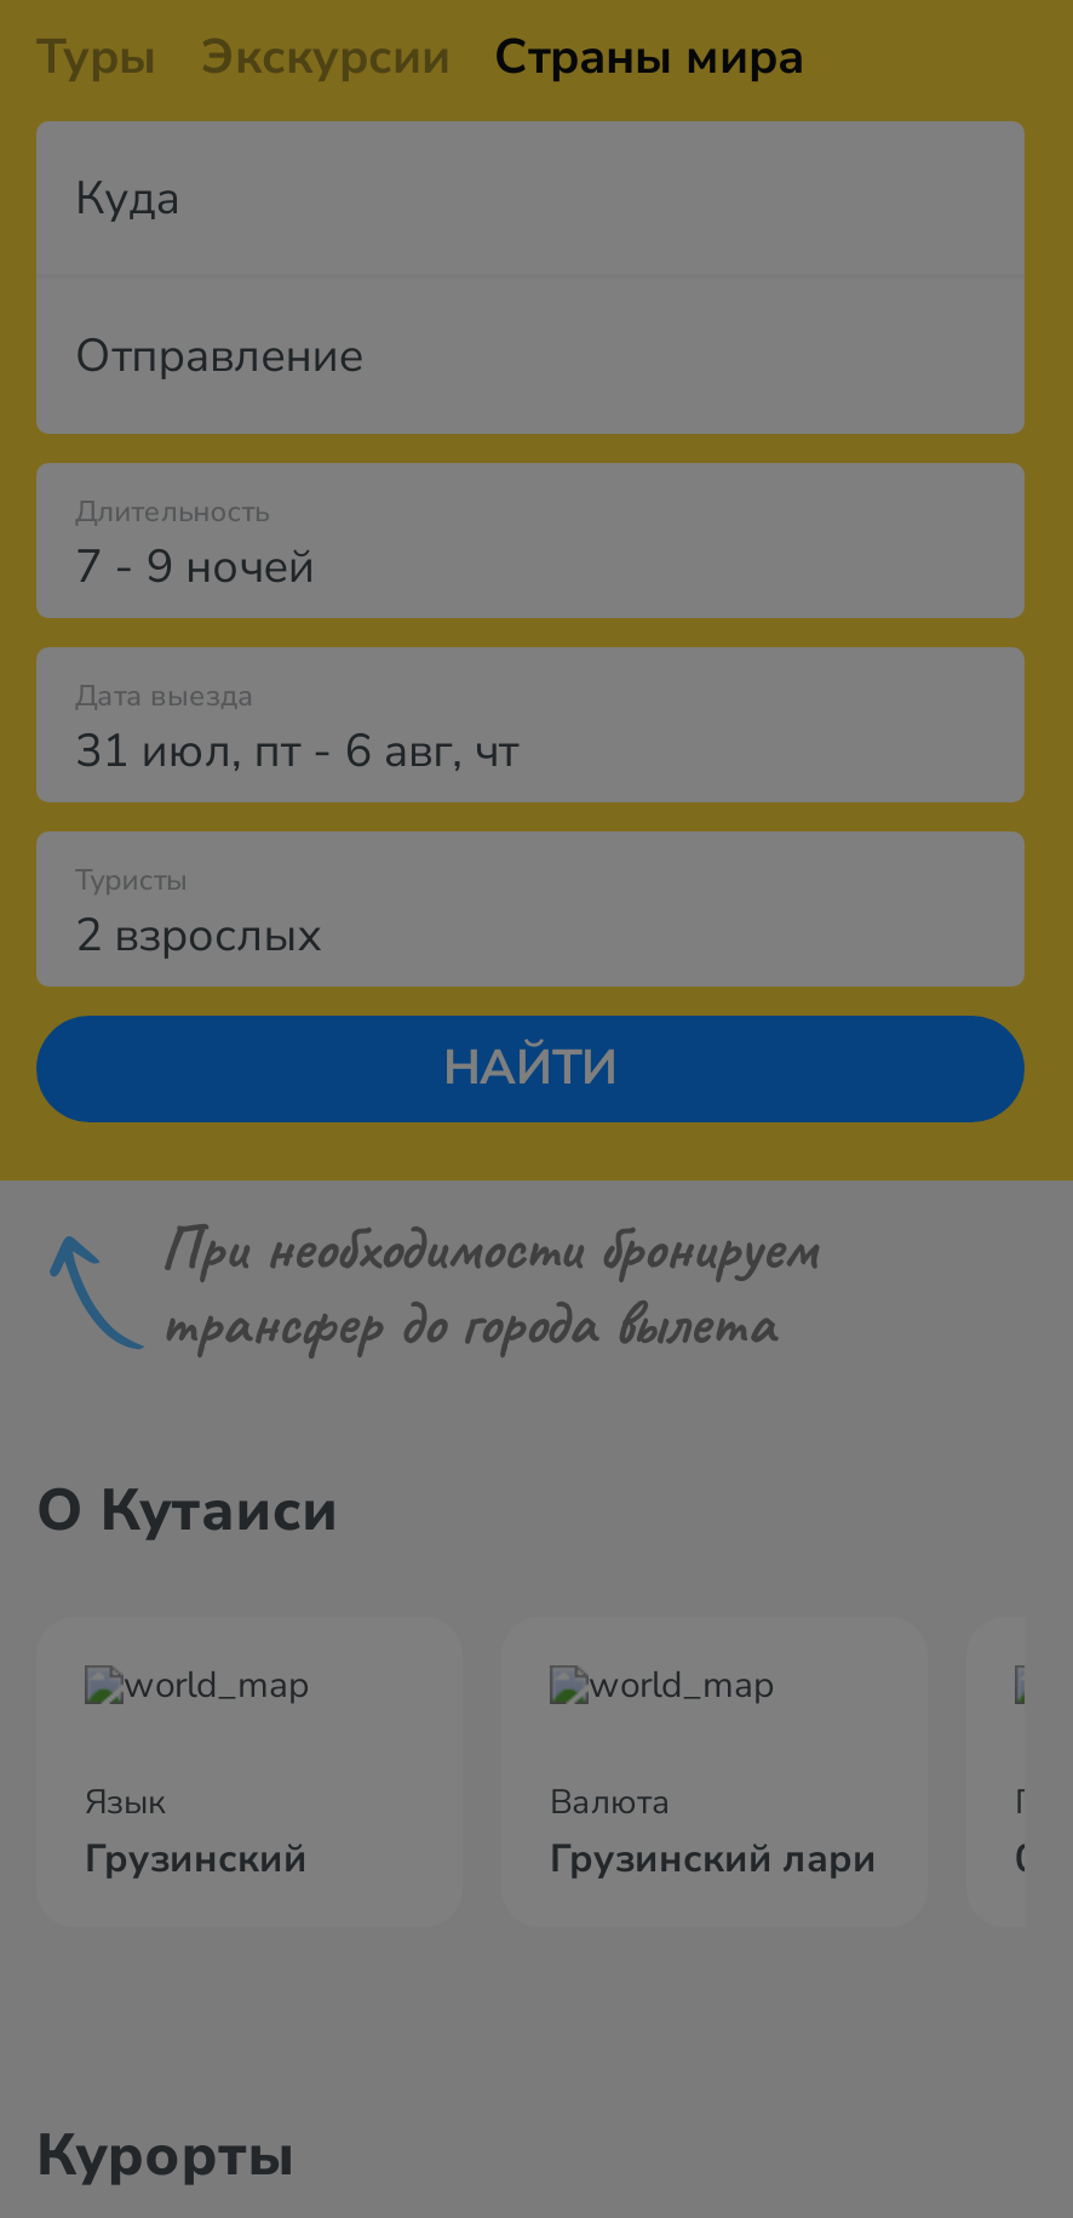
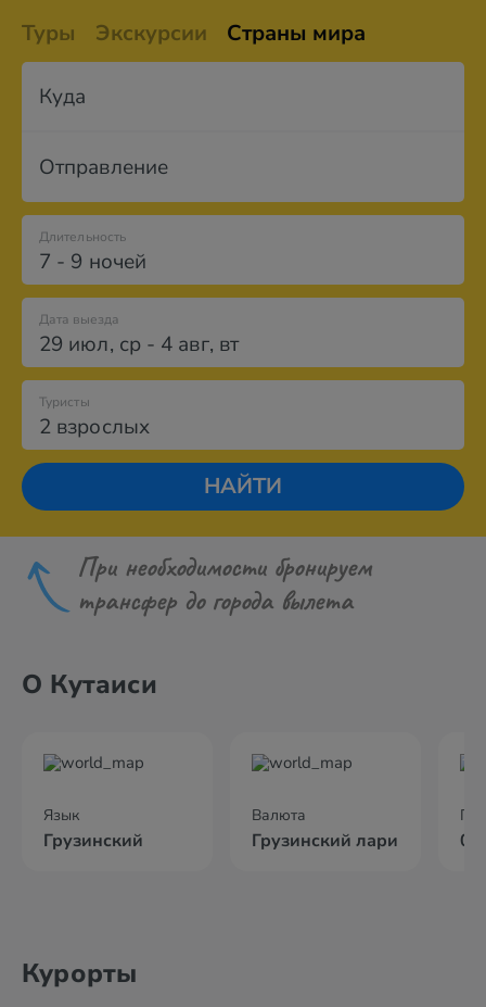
[75,720,518,783] 31 июл, пт - 6 авг, чт -> [39,330,239,358] 29 июл, ср - 4 авг, вт

